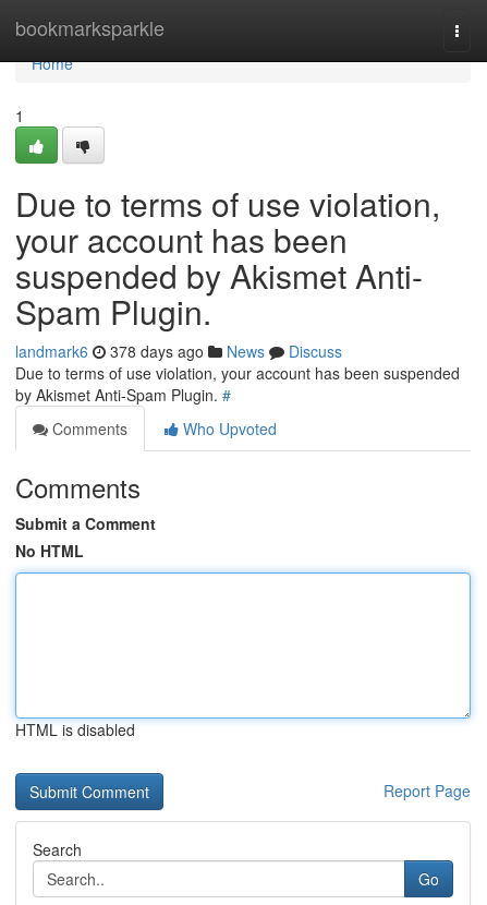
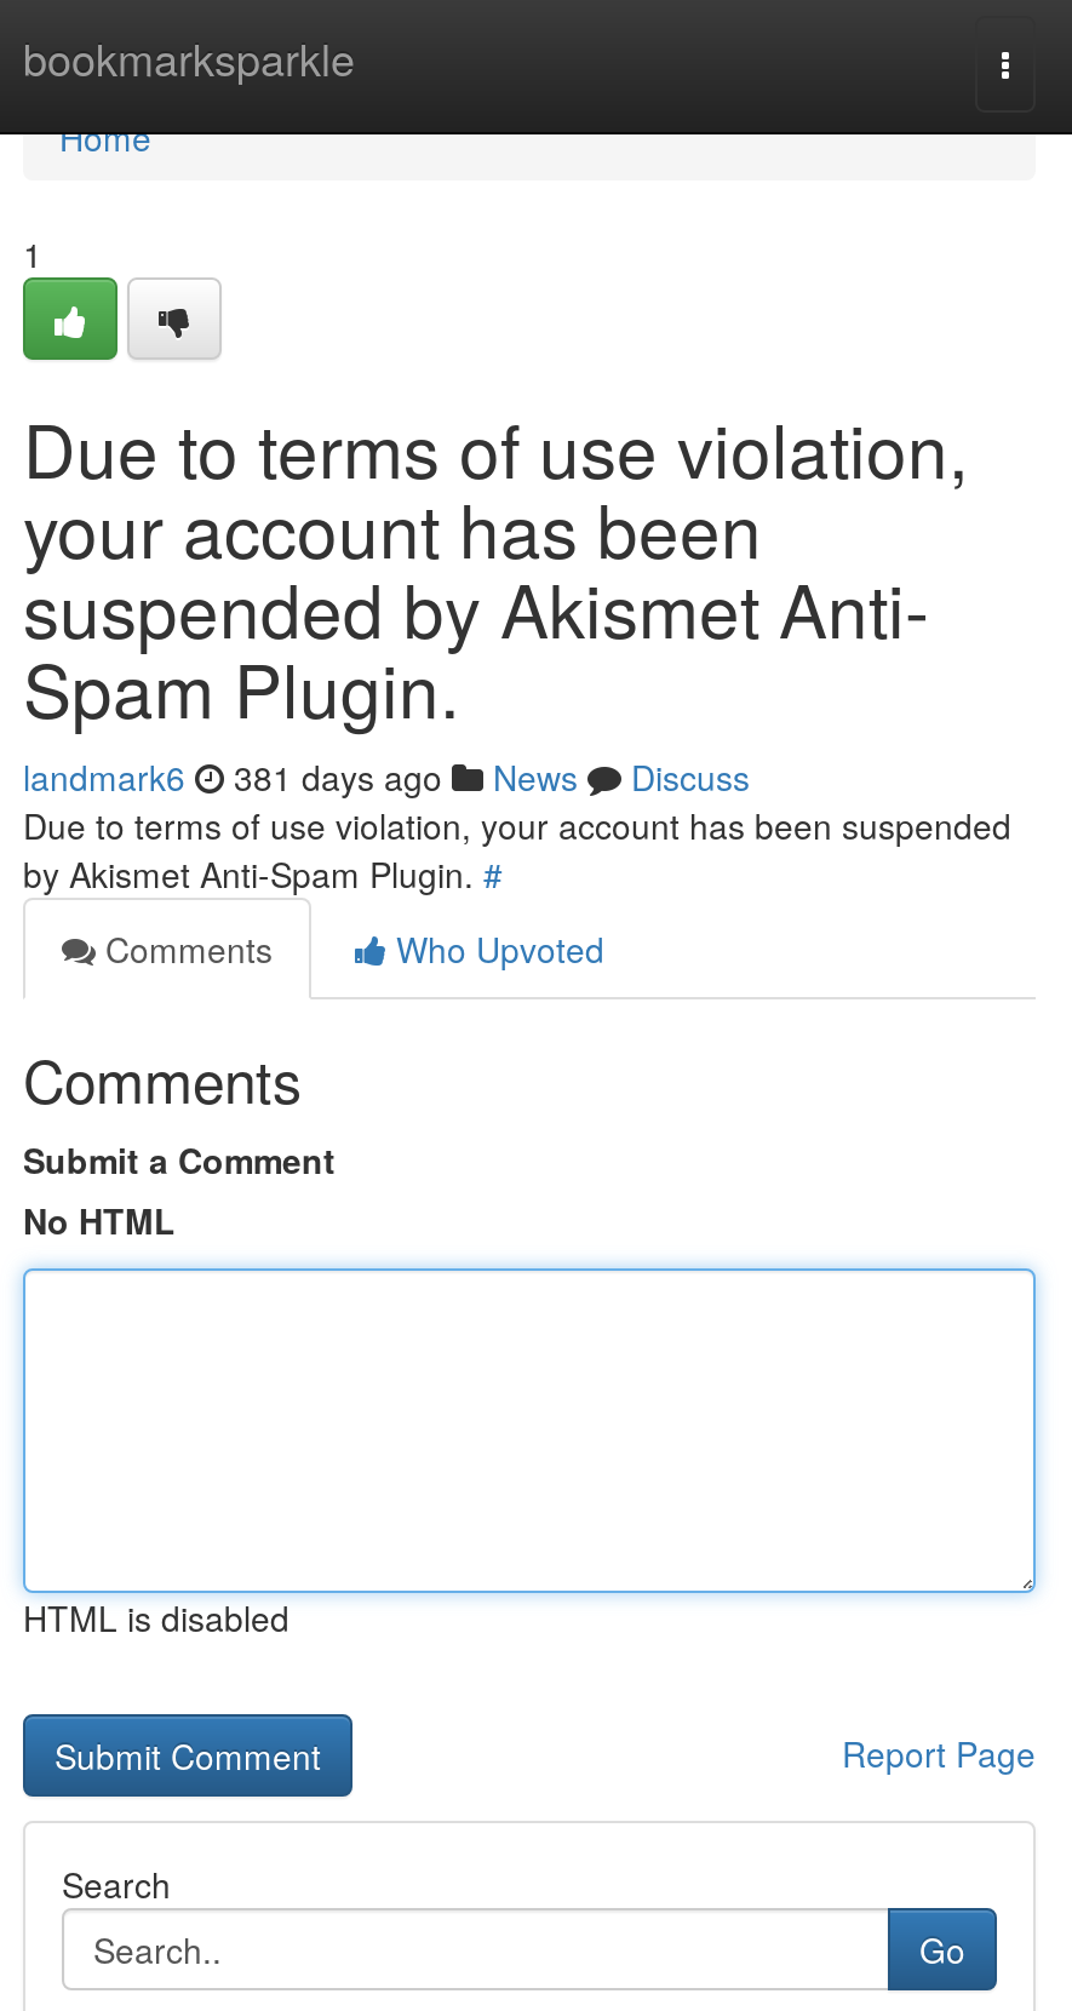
[15,340,342,362] landmark6 378 days ago News Discuss -> [23,752,750,801] landmark6 381 days ago News Discuss

